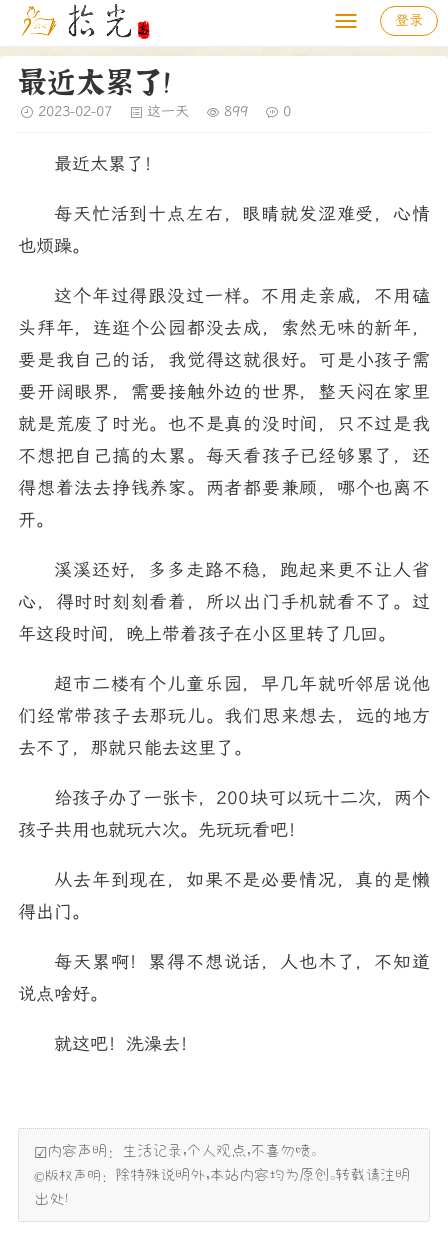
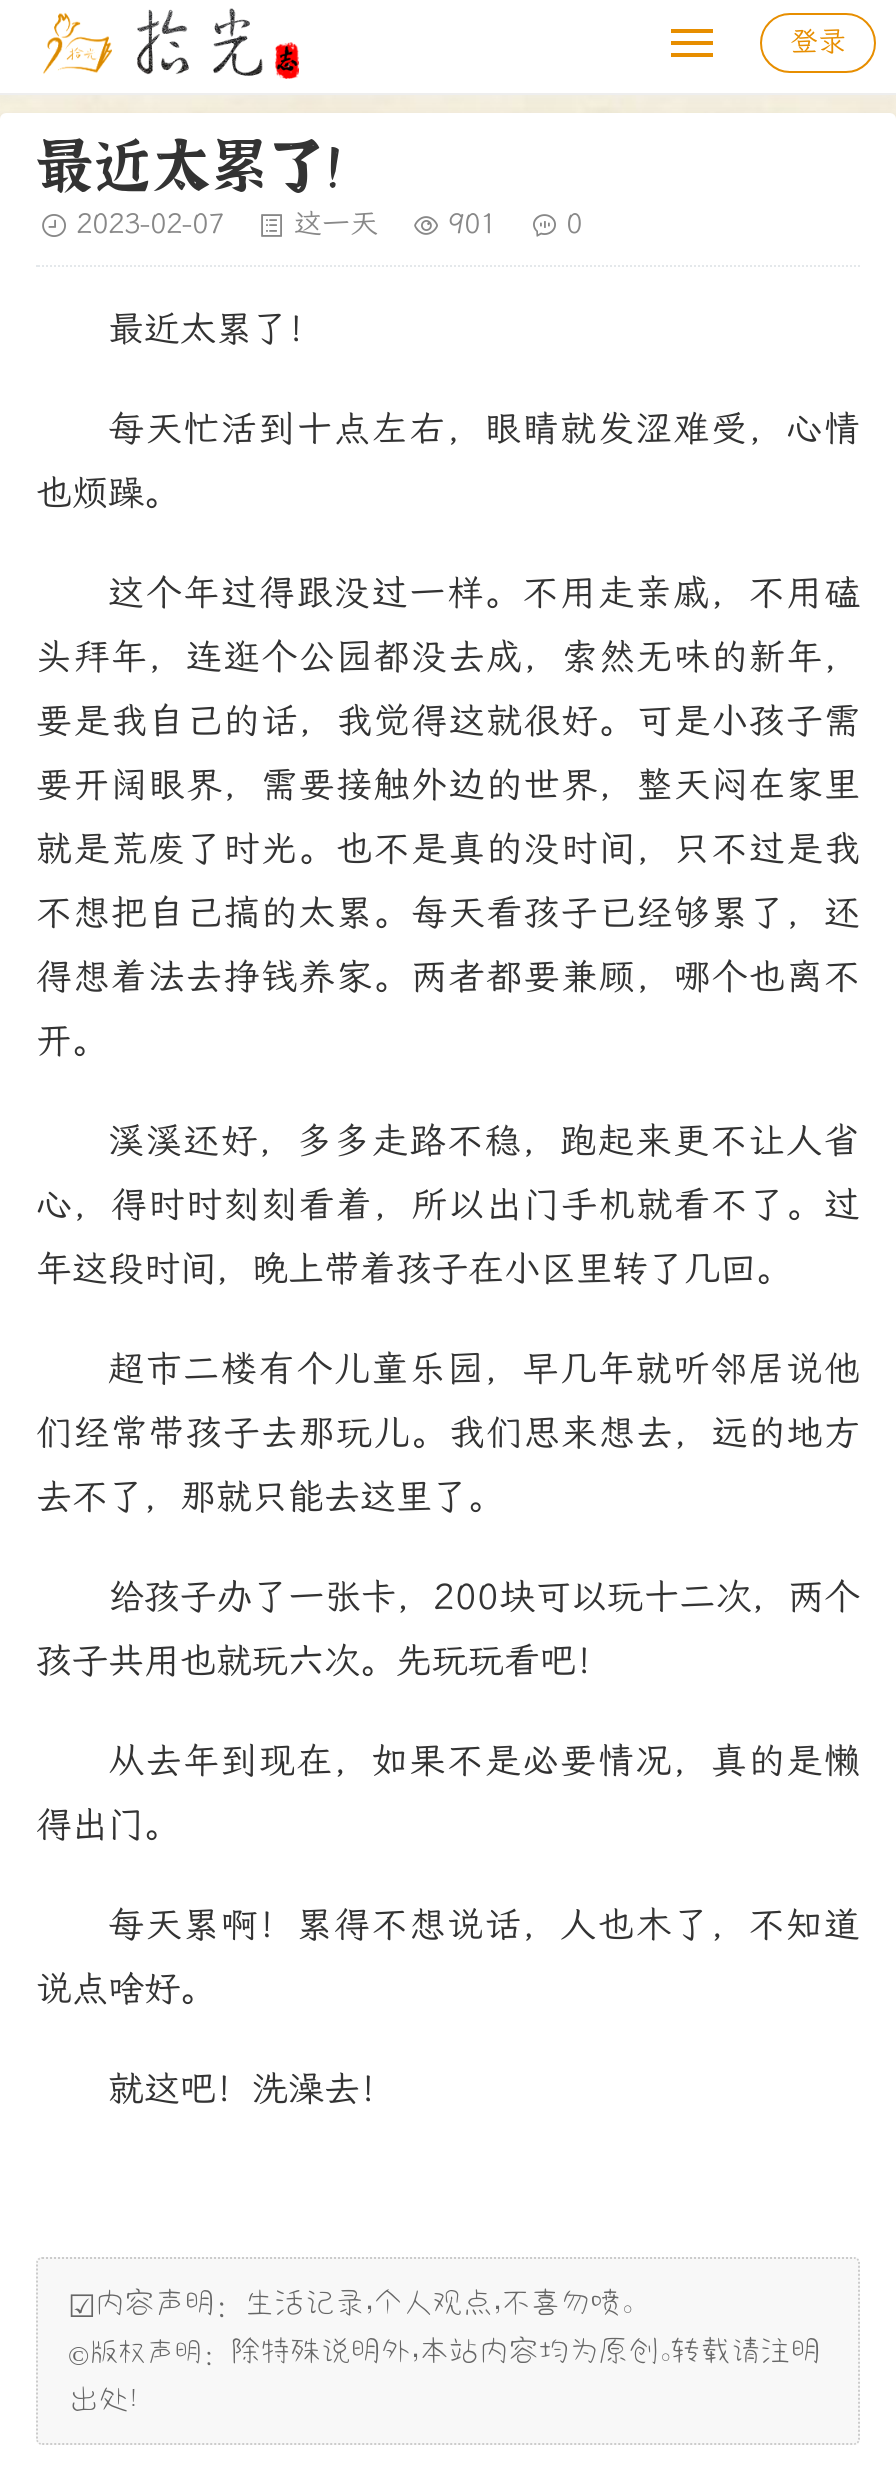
[224,103,248,120] 899 -> [448,207,496,241] 901

